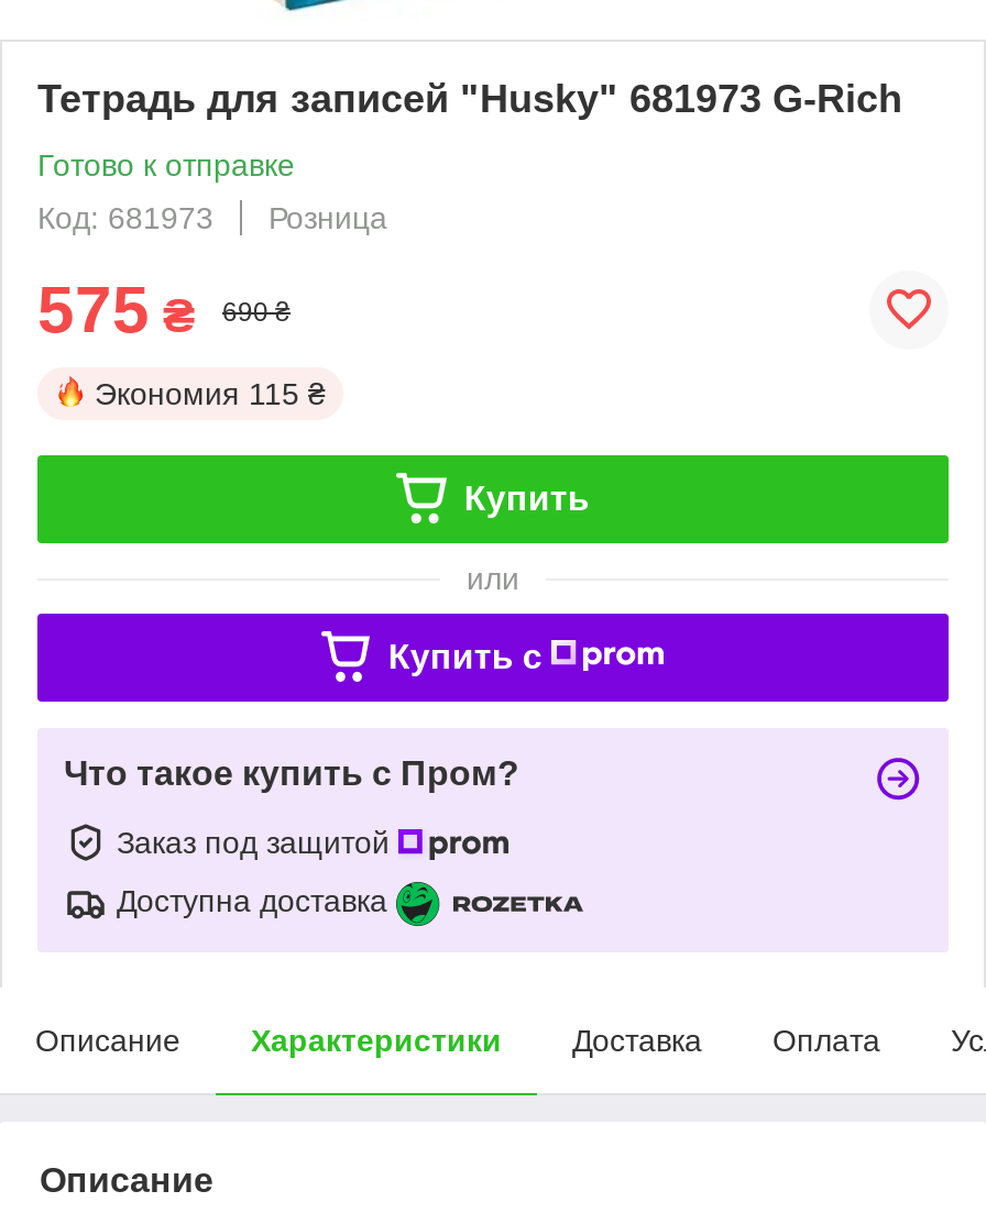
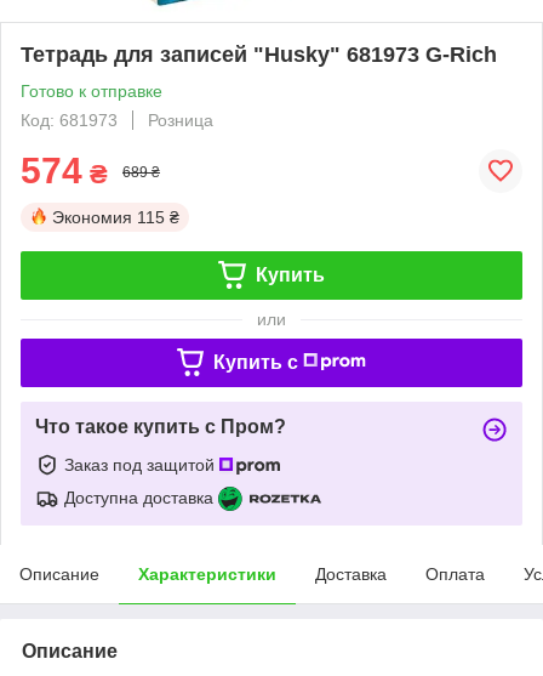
[37,272,196,345] 575 ₴ -> [21,150,108,190] 574 ₴
[222,296,291,327] 690 ₴ -> [122,164,160,181] 689 ₴

